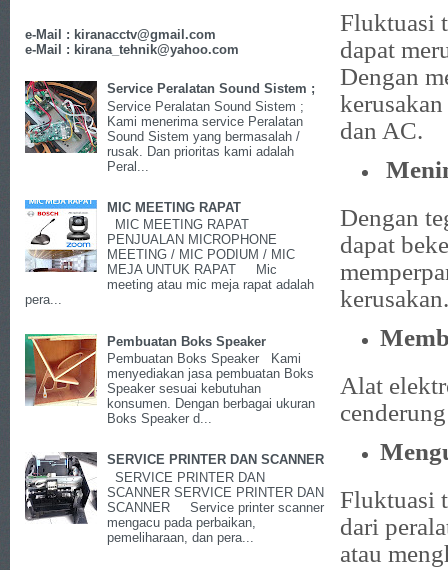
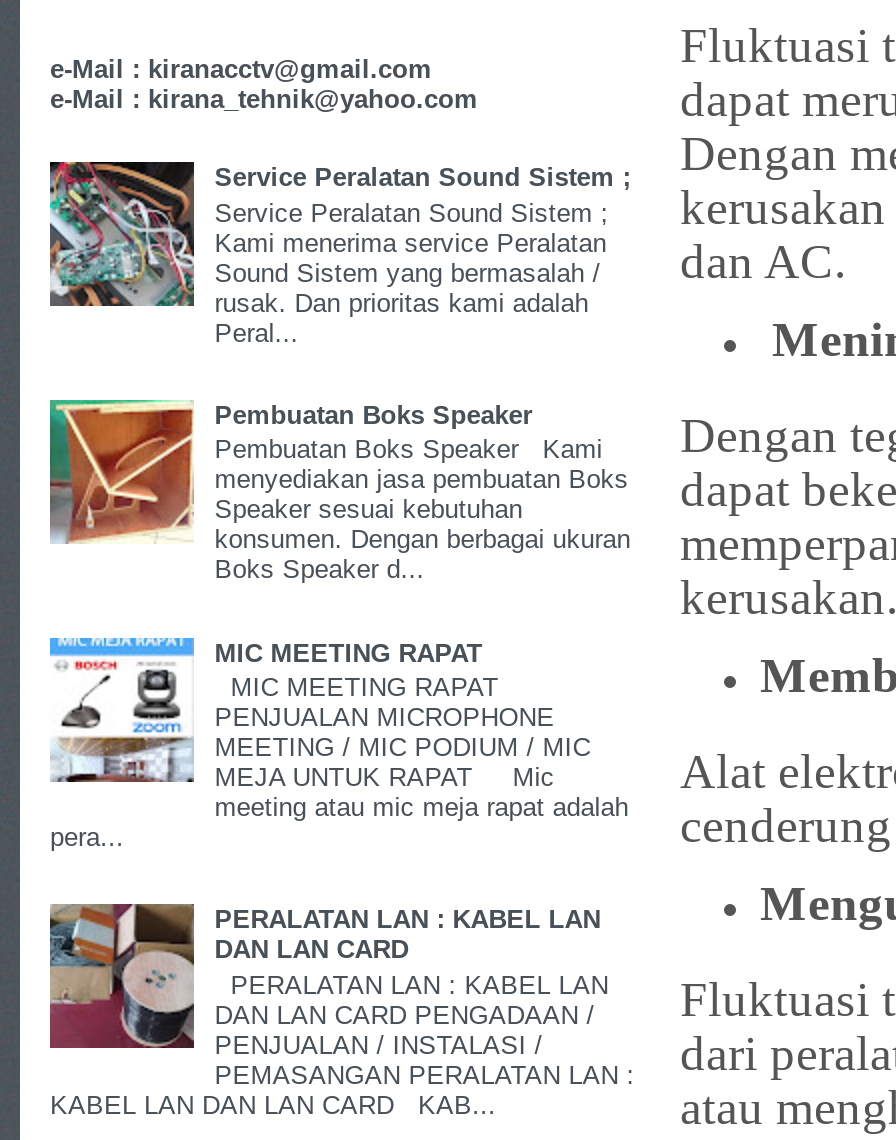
moved [24,198,314,307] -> [48,634,628,852]: [image] | MIC MEETING RAPAT | MIC MEETING RAPAT | PENJUALAN MICROPHONE | MEETING / MIC PODIUM / MIC | MEJA UNTUK RAPAT Mic | meeting atau mic meja rapat adalah | pera...
moved [24,333,315,426] -> [48,398,630,585]: [image] | Pembuatan Boks Speaker | Pembuatan Boks Speaker Kami | menyediakan jasa pembuatan Boks | Speaker sesuai kebutuhan | konsumen. Dengan berbagai ukuran | Boks Speaker d...
[24,452,324,545] [image] | SERVICE PRINTER DAN SCANNER | SERVICE PRINTER DAN | SCANNER SERVICE PRINTER DAN | SCANNER Service printer scanner | mengacu pada perbaikan, | pemeliharaan, dan pera... -> [48,902,634,1120] [image] | PERALATAN LAN : KABEL LAN | DAN LAN CARD | PERALATAN LAN : KABEL LAN | DAN LAN CARD PENGADAAN / | PENJUALAN / INSTALASI / | PEMASANGAN PERALATAN LAN : | KABEL LAN DAN LAN CARD KAB...

